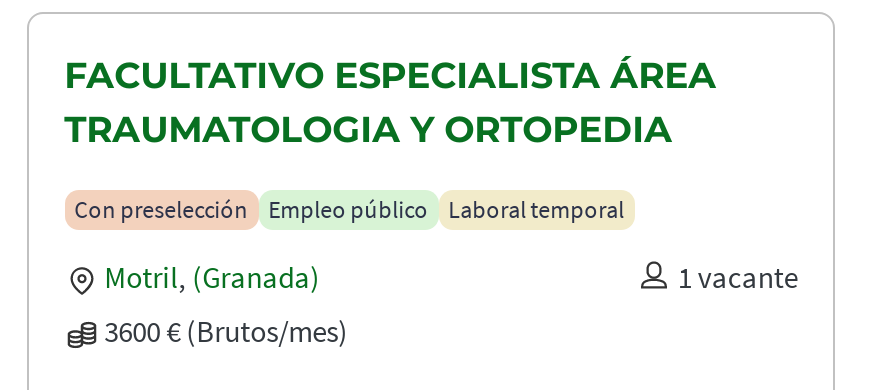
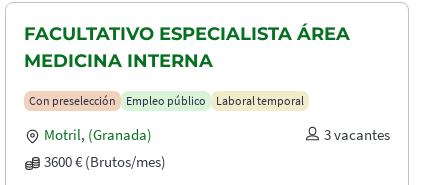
[64,108,672,152] TRAUMATOLOGIA Y ORTOPEDIA -> [24,50,213,72] MEDICINA INTERNA
[678,258,798,296] 1 vacante -> [324,125,390,144] 3 vacantes

